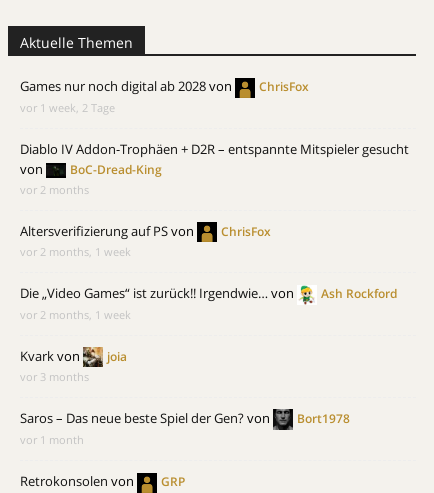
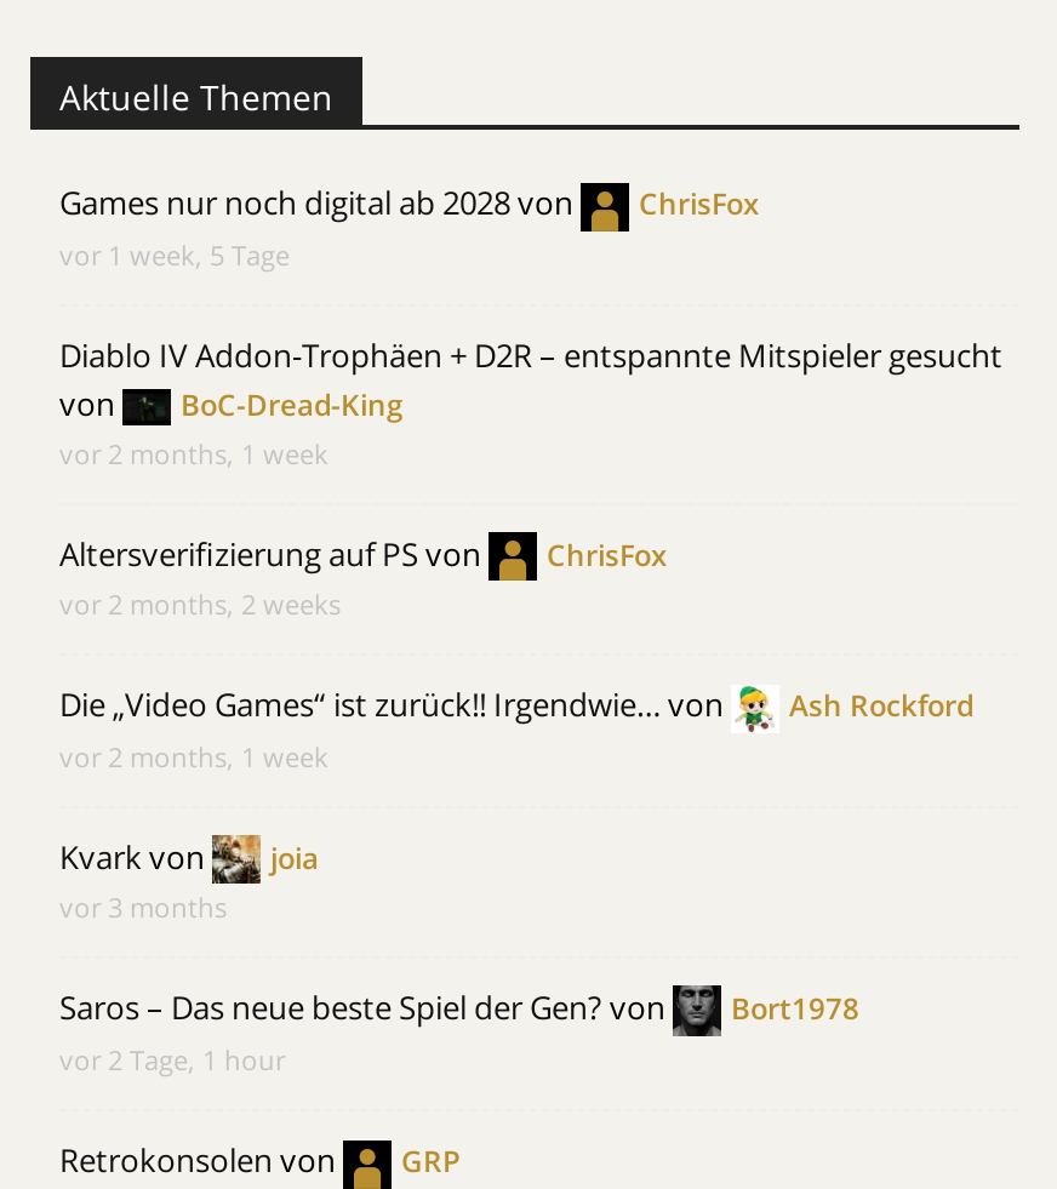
[20,100,115,115] vor 1 week, 2 Tage -> [59,235,290,272] vor 1 week, 5 Tage
[20,182,89,197] vor 2 months -> [59,434,328,471] vor 2 months, 1 week
[20,244,131,259] vor 2 months, 1 week -> [59,586,341,622] vor 2 months, 2 weeks
[20,432,84,447] vor 1 month -> [59,1042,285,1078] vor 2 Tage, 1 hour

